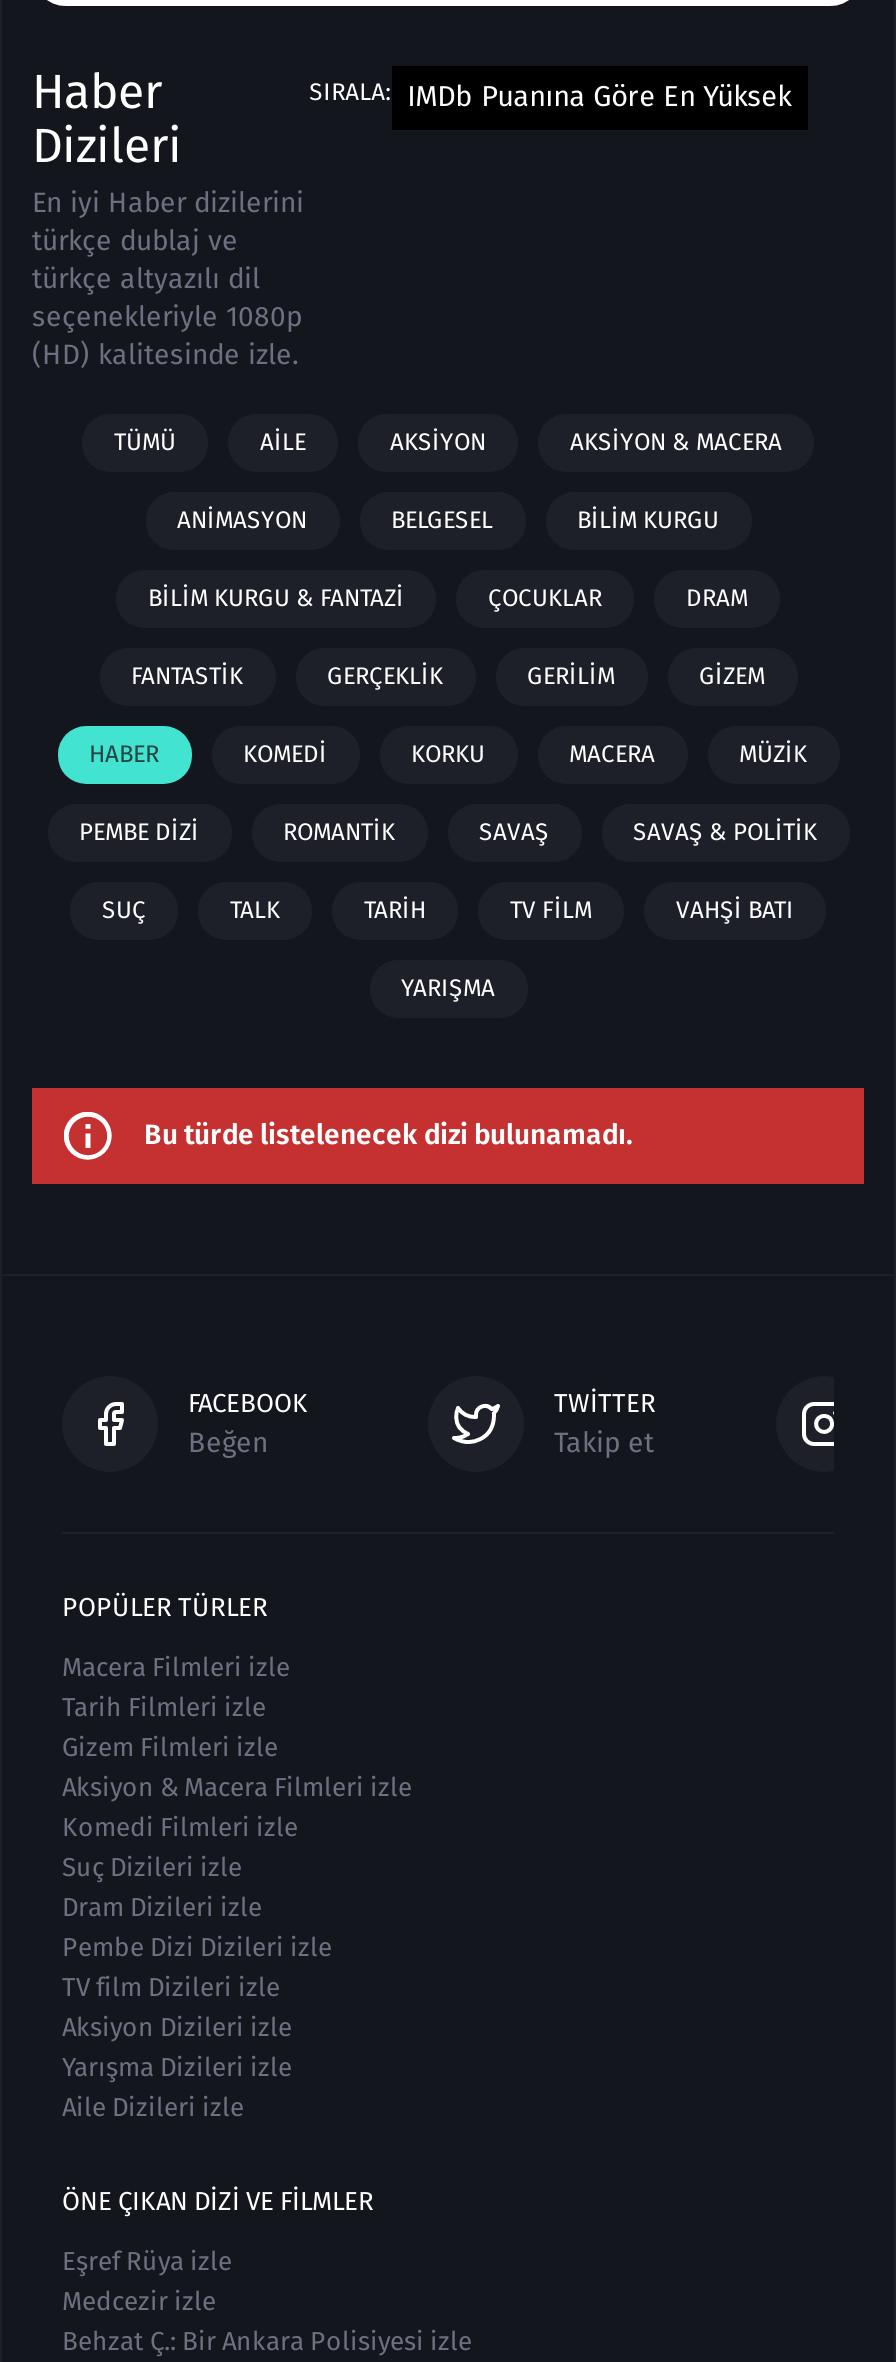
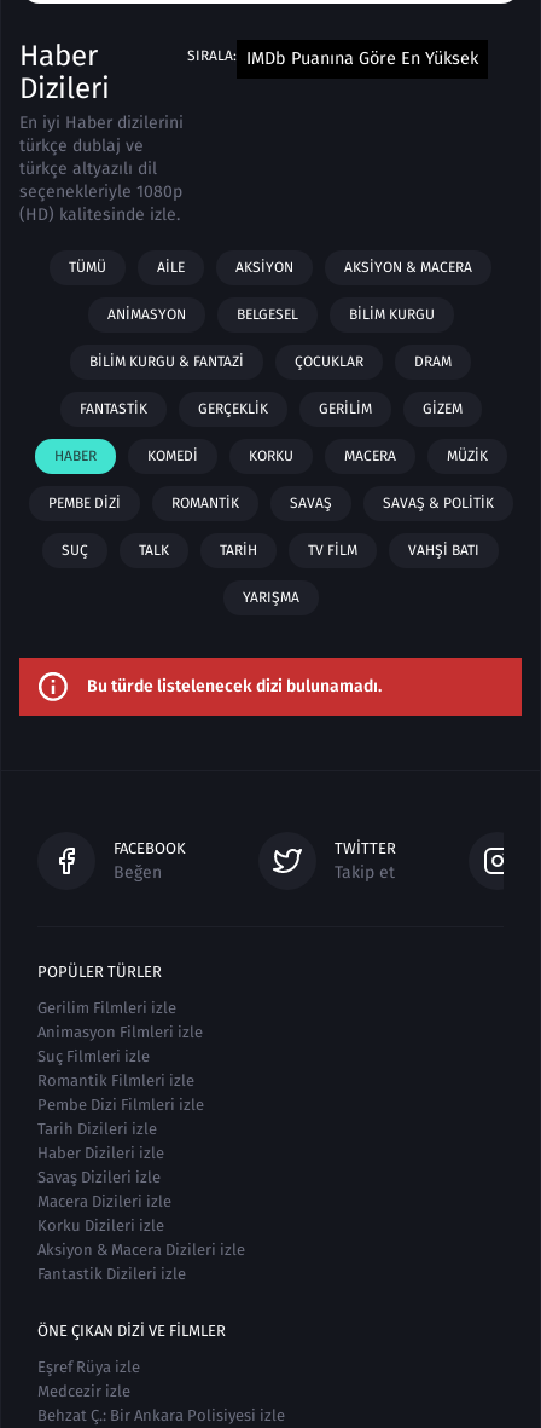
[62,1652,412,2122] Macera Filmleri izle | Tarih Filmleri izle | Gizem Filmleri izle | Aksiyon & Macera Filmleri izle | Komedi Filmleri izle | Suç Dizileri izle | Dram Dizileri izle | Pembe Dizi Dizileri izle | TV film Dizileri izle | Aksiyon Dizileri izle | Yarışma Dizileri izle | Aile Dizileri izle -> [37,999,245,1283] Gerilim Filmleri izle | Animasyon Filmleri izle | Suç Filmleri izle | Romantik Filmleri izle | Pembe Dizi Filmleri izle | Tarih Dizileri izle | Haber Dizileri izle | Savaş Dizileri izle | Macera Dizileri izle | Korku Dizileri izle | Aksiyon & Macera Dizileri izle | Fantastik Dizileri izle

